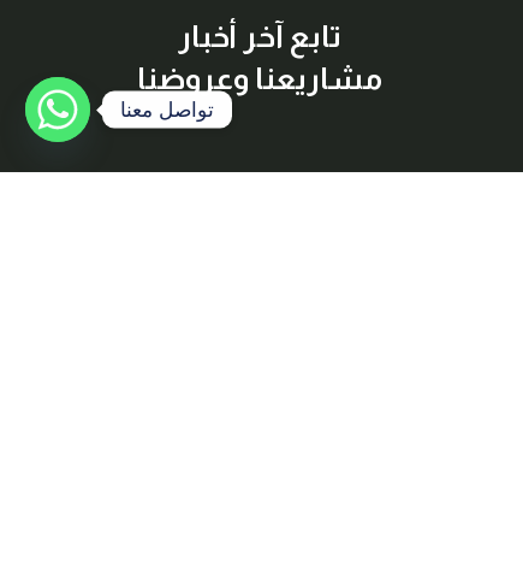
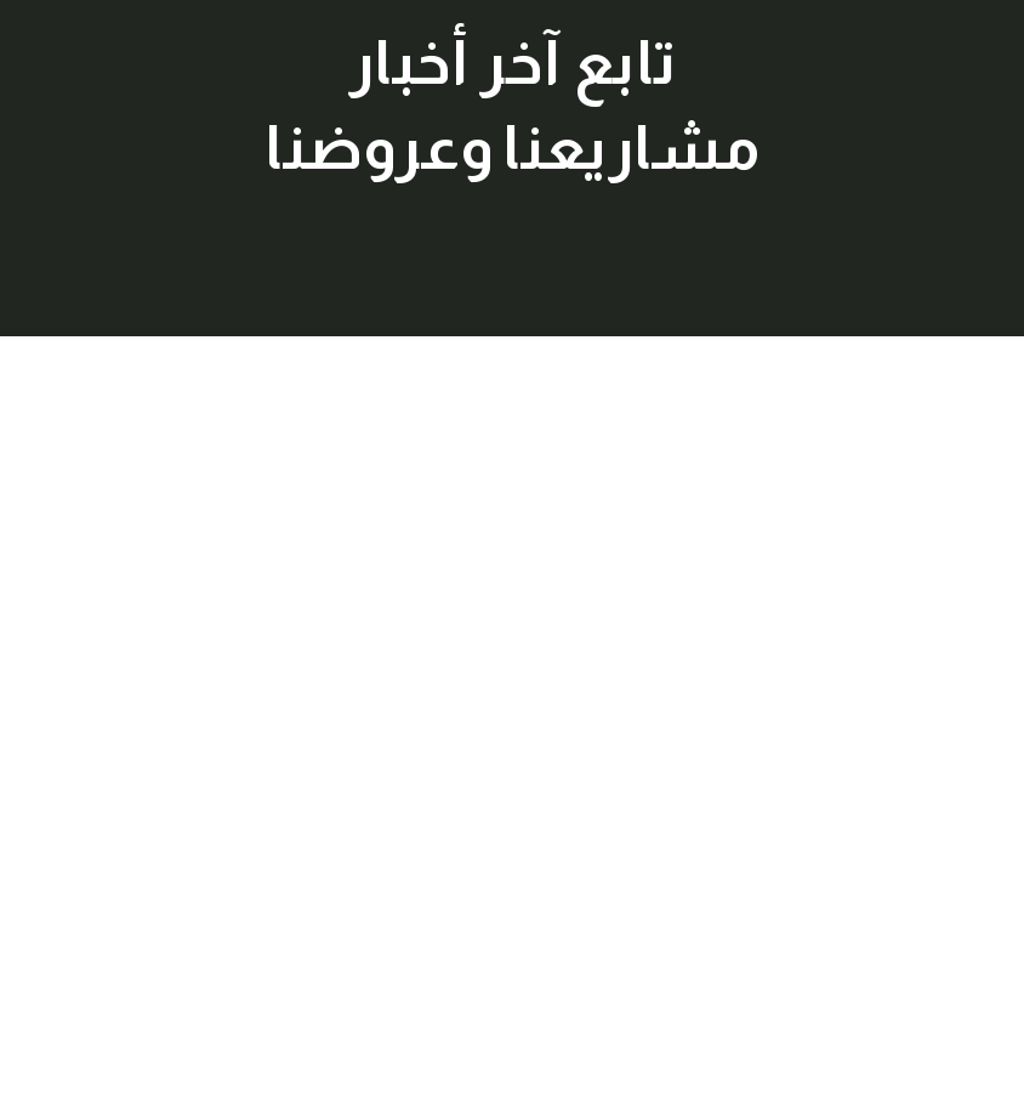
[24,76,214,143] [image] | تواصل معنا -> none

